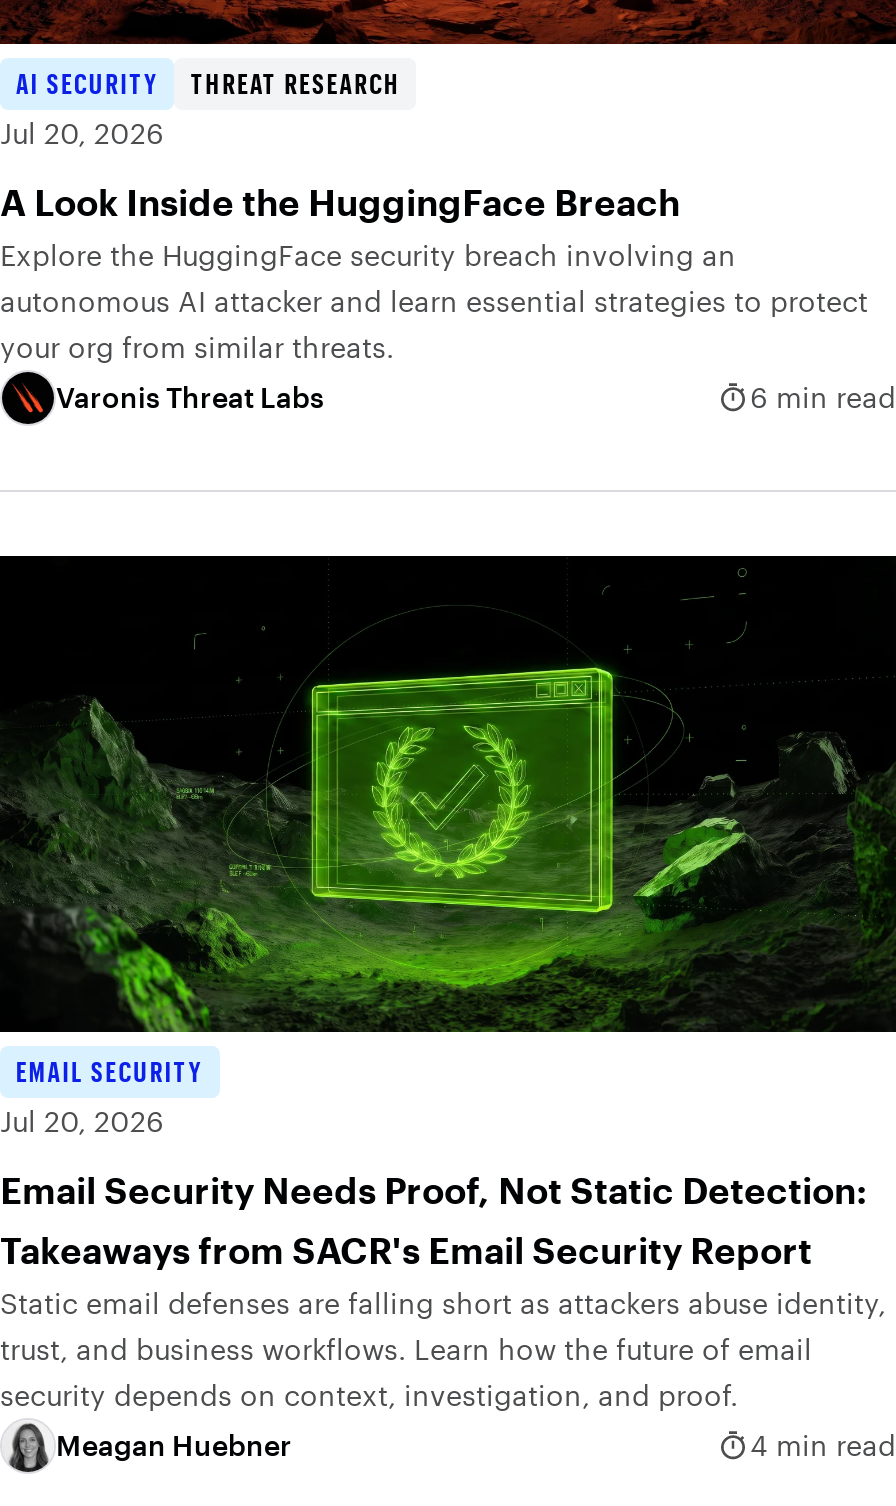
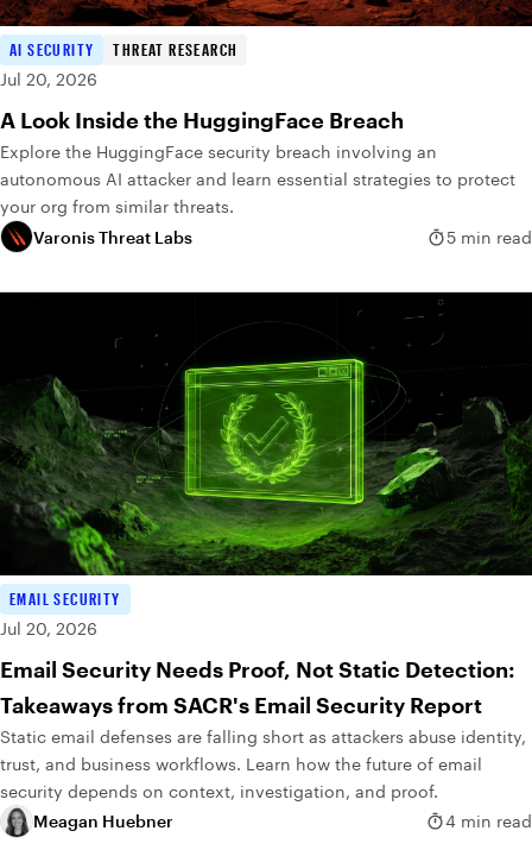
[750,381,896,415] 6 min read -> [446,226,532,247] 5 min read

